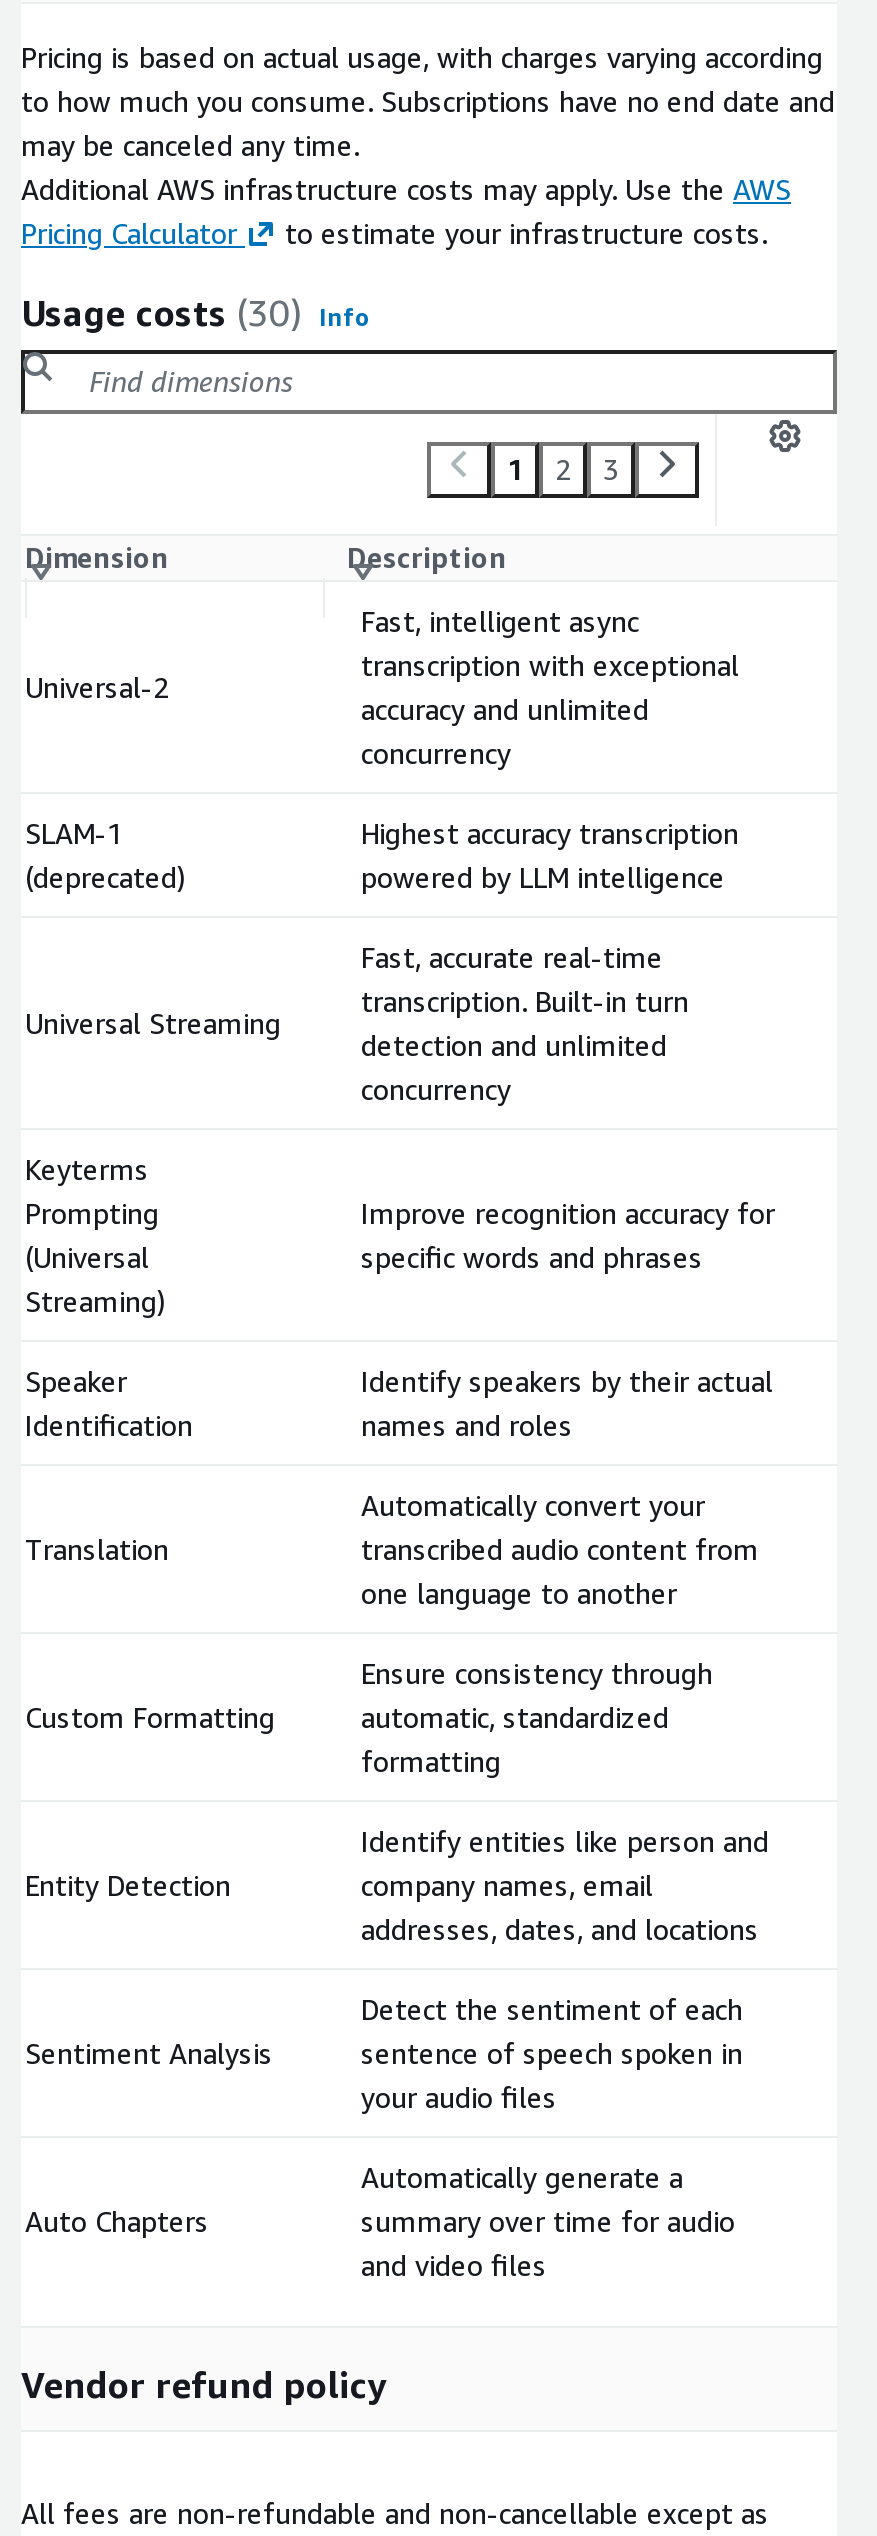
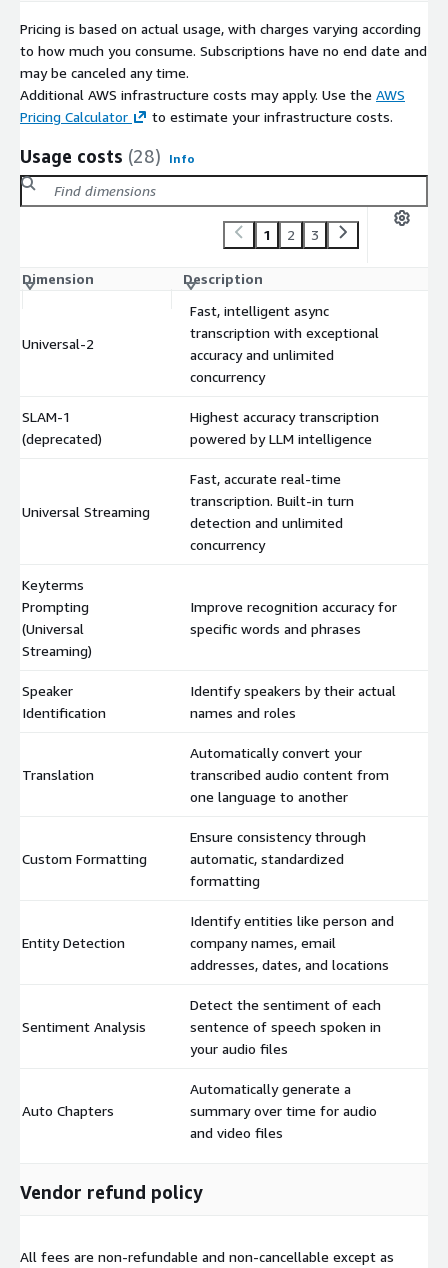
[21,289,371,333] Usage costs (30) Info -> [20,145,195,167] Usage costs (28) Info

